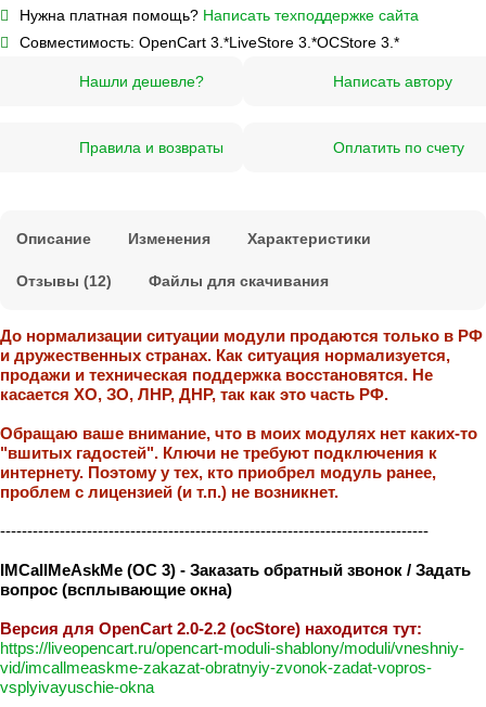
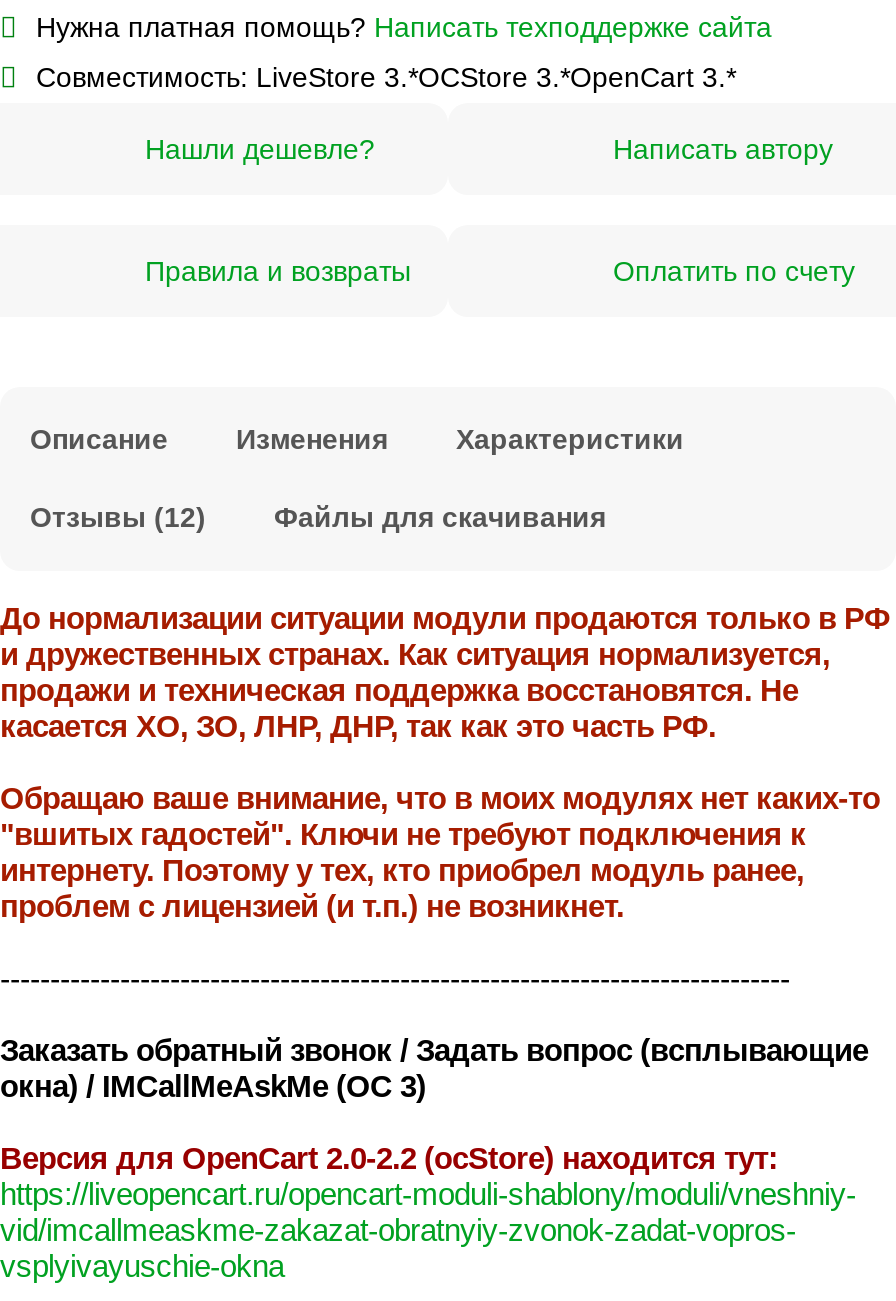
[20,33,399,51] Совместимость: OpenCart 3.*LiveStore 3.*OCStore 3.* -> [36,60,736,92] Совместимость: LiveStore 3.*OCStore 3.*OpenCart 3.*
[0,560,471,598] IMCallMeAskMe (OC 3) - Заказать обратный звонок / Задать | вопрос (всплывающие окна) -> [0,1032,868,1102] Заказать обратный звонок / Задать вопрос (всплывающие | окна) / IMCallMeAskMe (OC 3)

